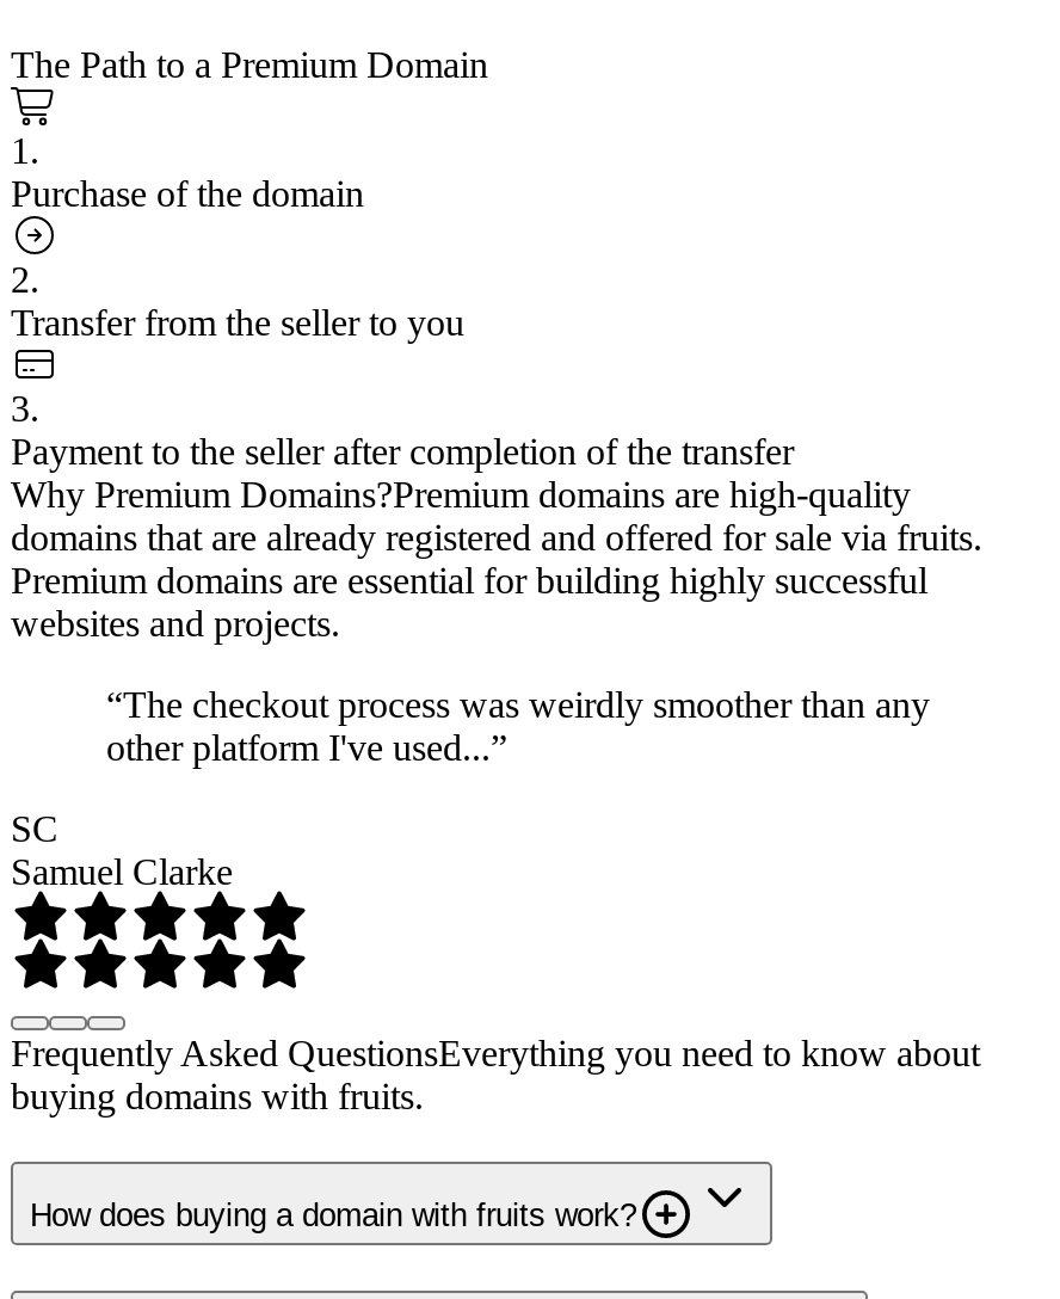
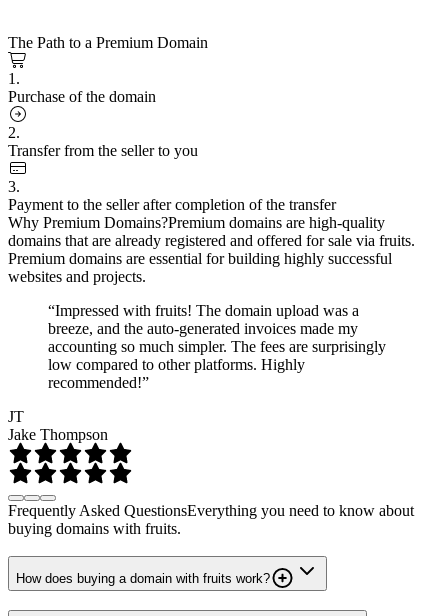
[106,683,930,767] “The checkout process was weirdly smoother than any | other platform I've used...” -> [48,302,386,391] “Impressed with fruits! The domain upload was a | breeze, and the auto-generated invoices made my | accounting so much simpler. The fees are surprisingly | low compared to other platforms. Highly | recommended!”
[11,807,233,891] SC | Samuel Clarke -> [8,408,108,443] JT | Jake Thompson

